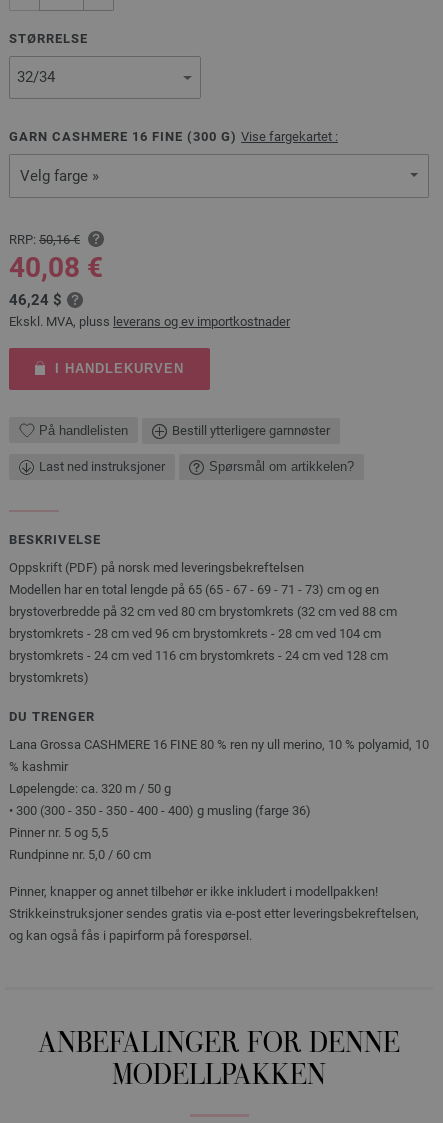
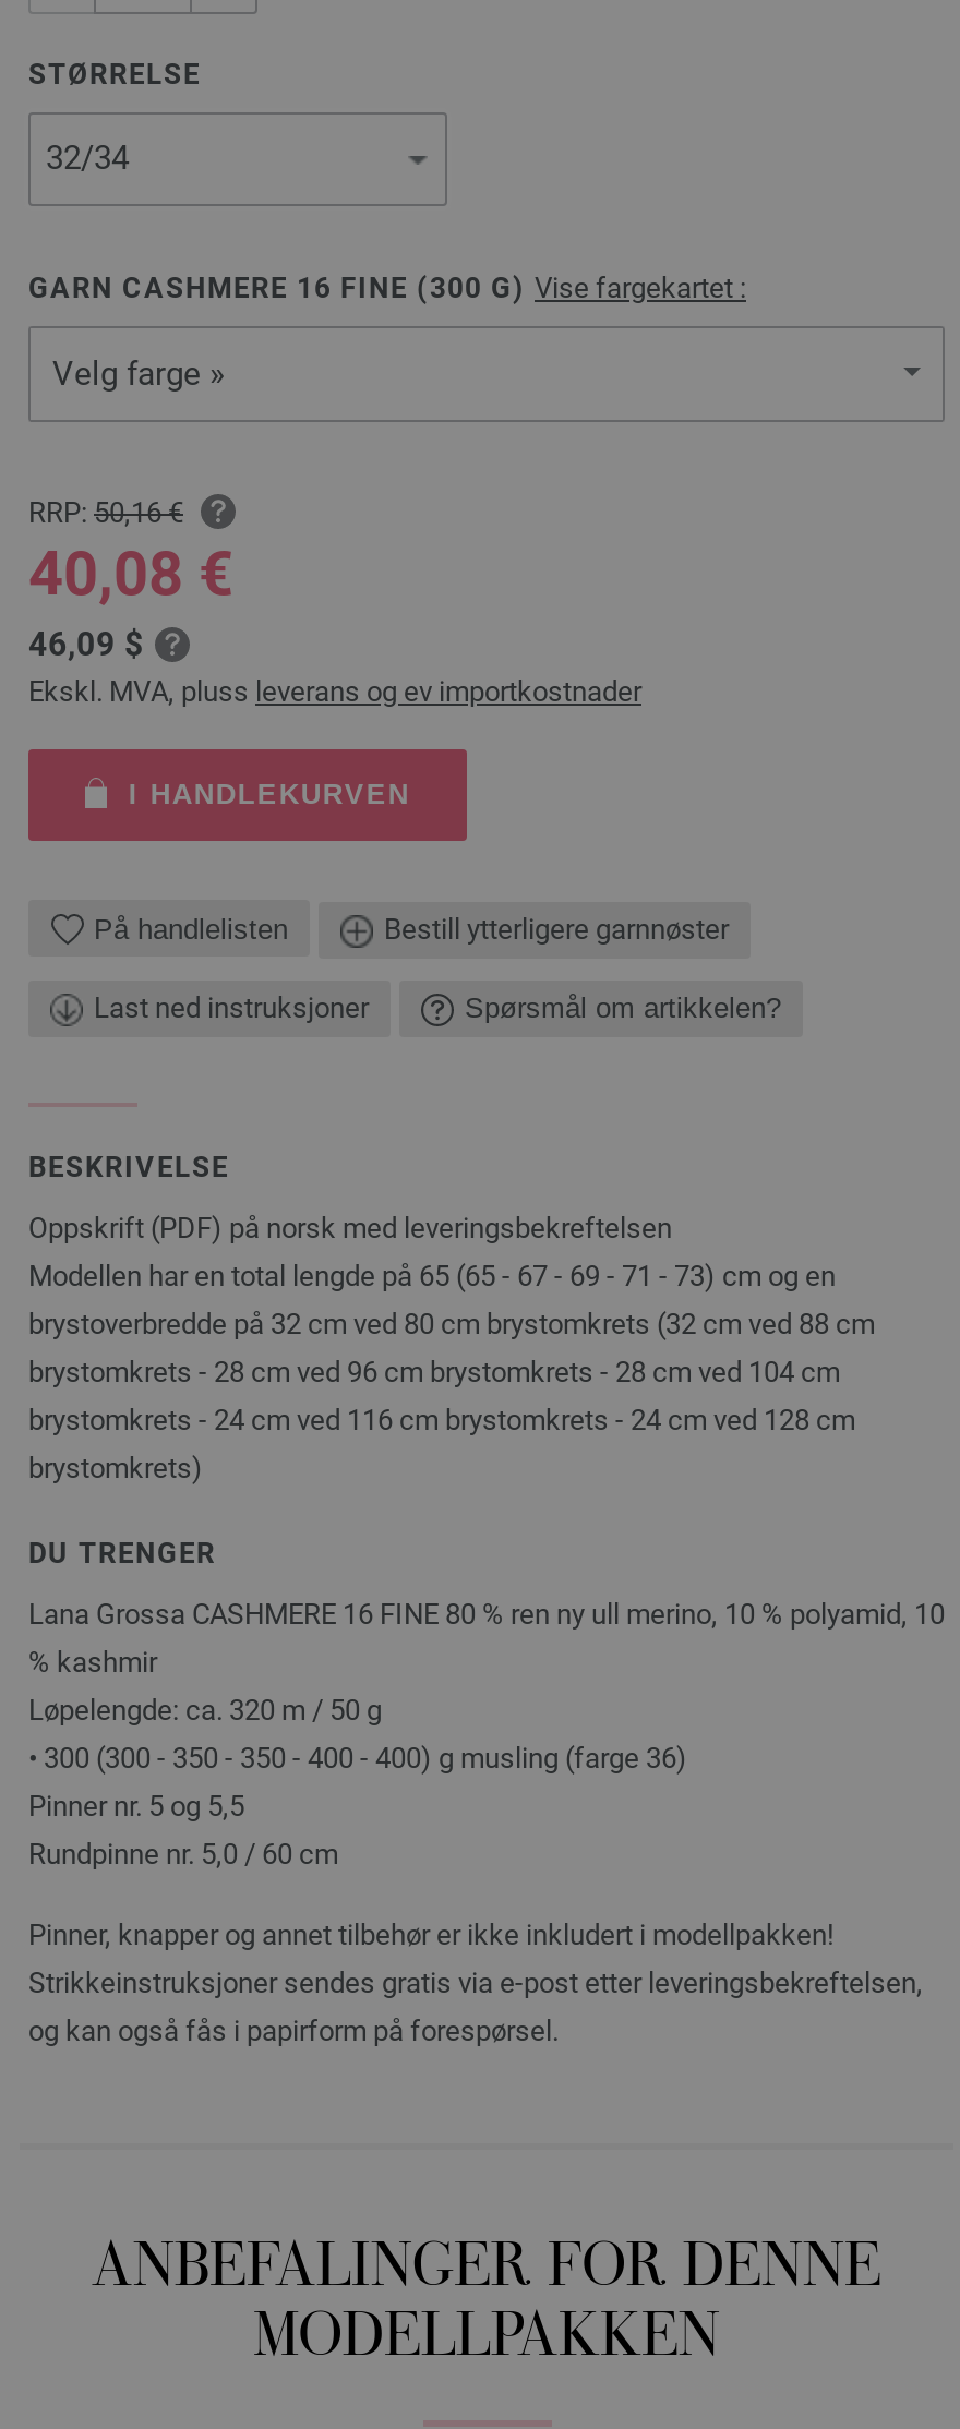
[9,291,62,309] 46,24 $ -> [28,625,144,664] 46,09 $

